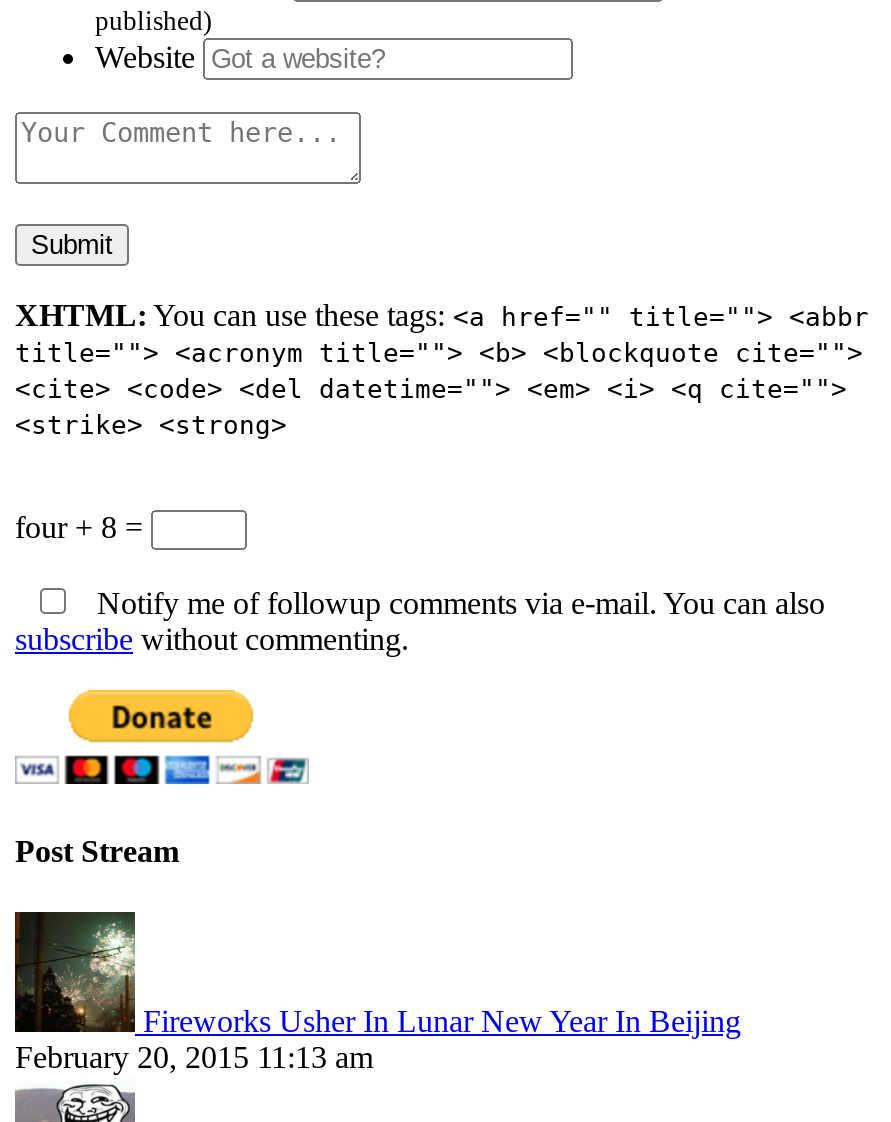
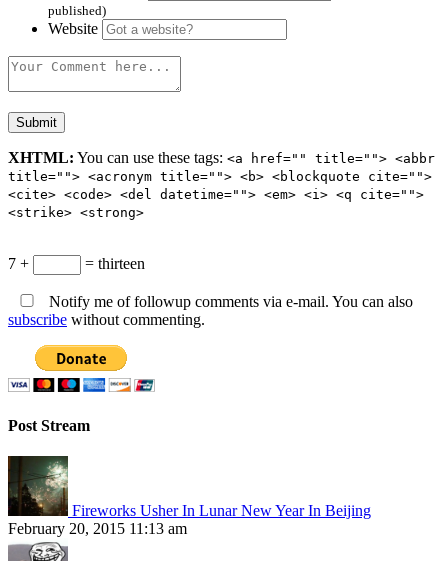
[15,509,151,543] four + 8 = -> [8,255,145,272] 7 + | = thirteen

